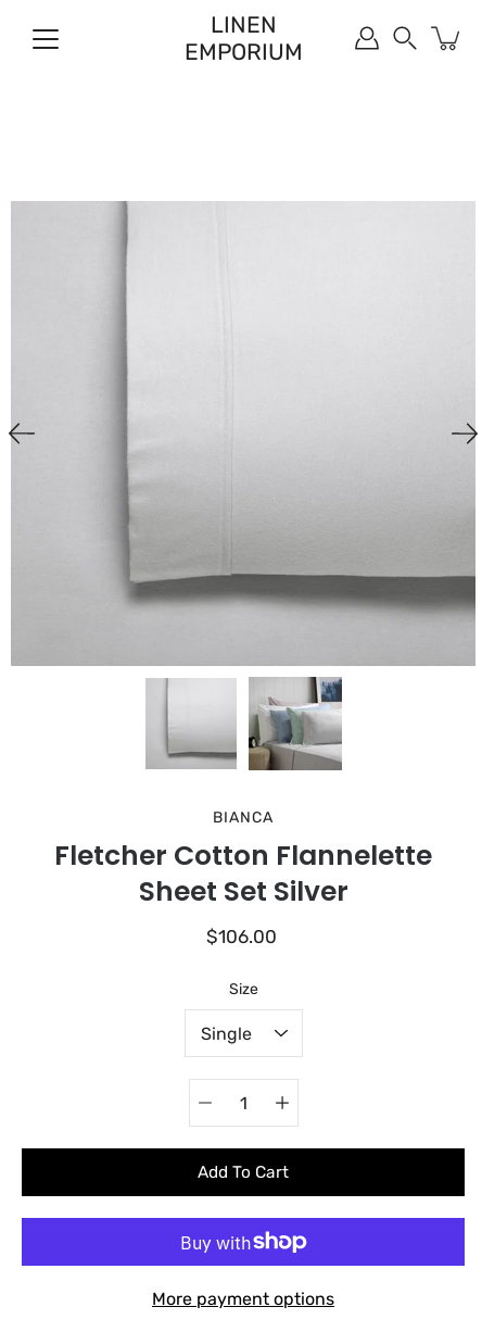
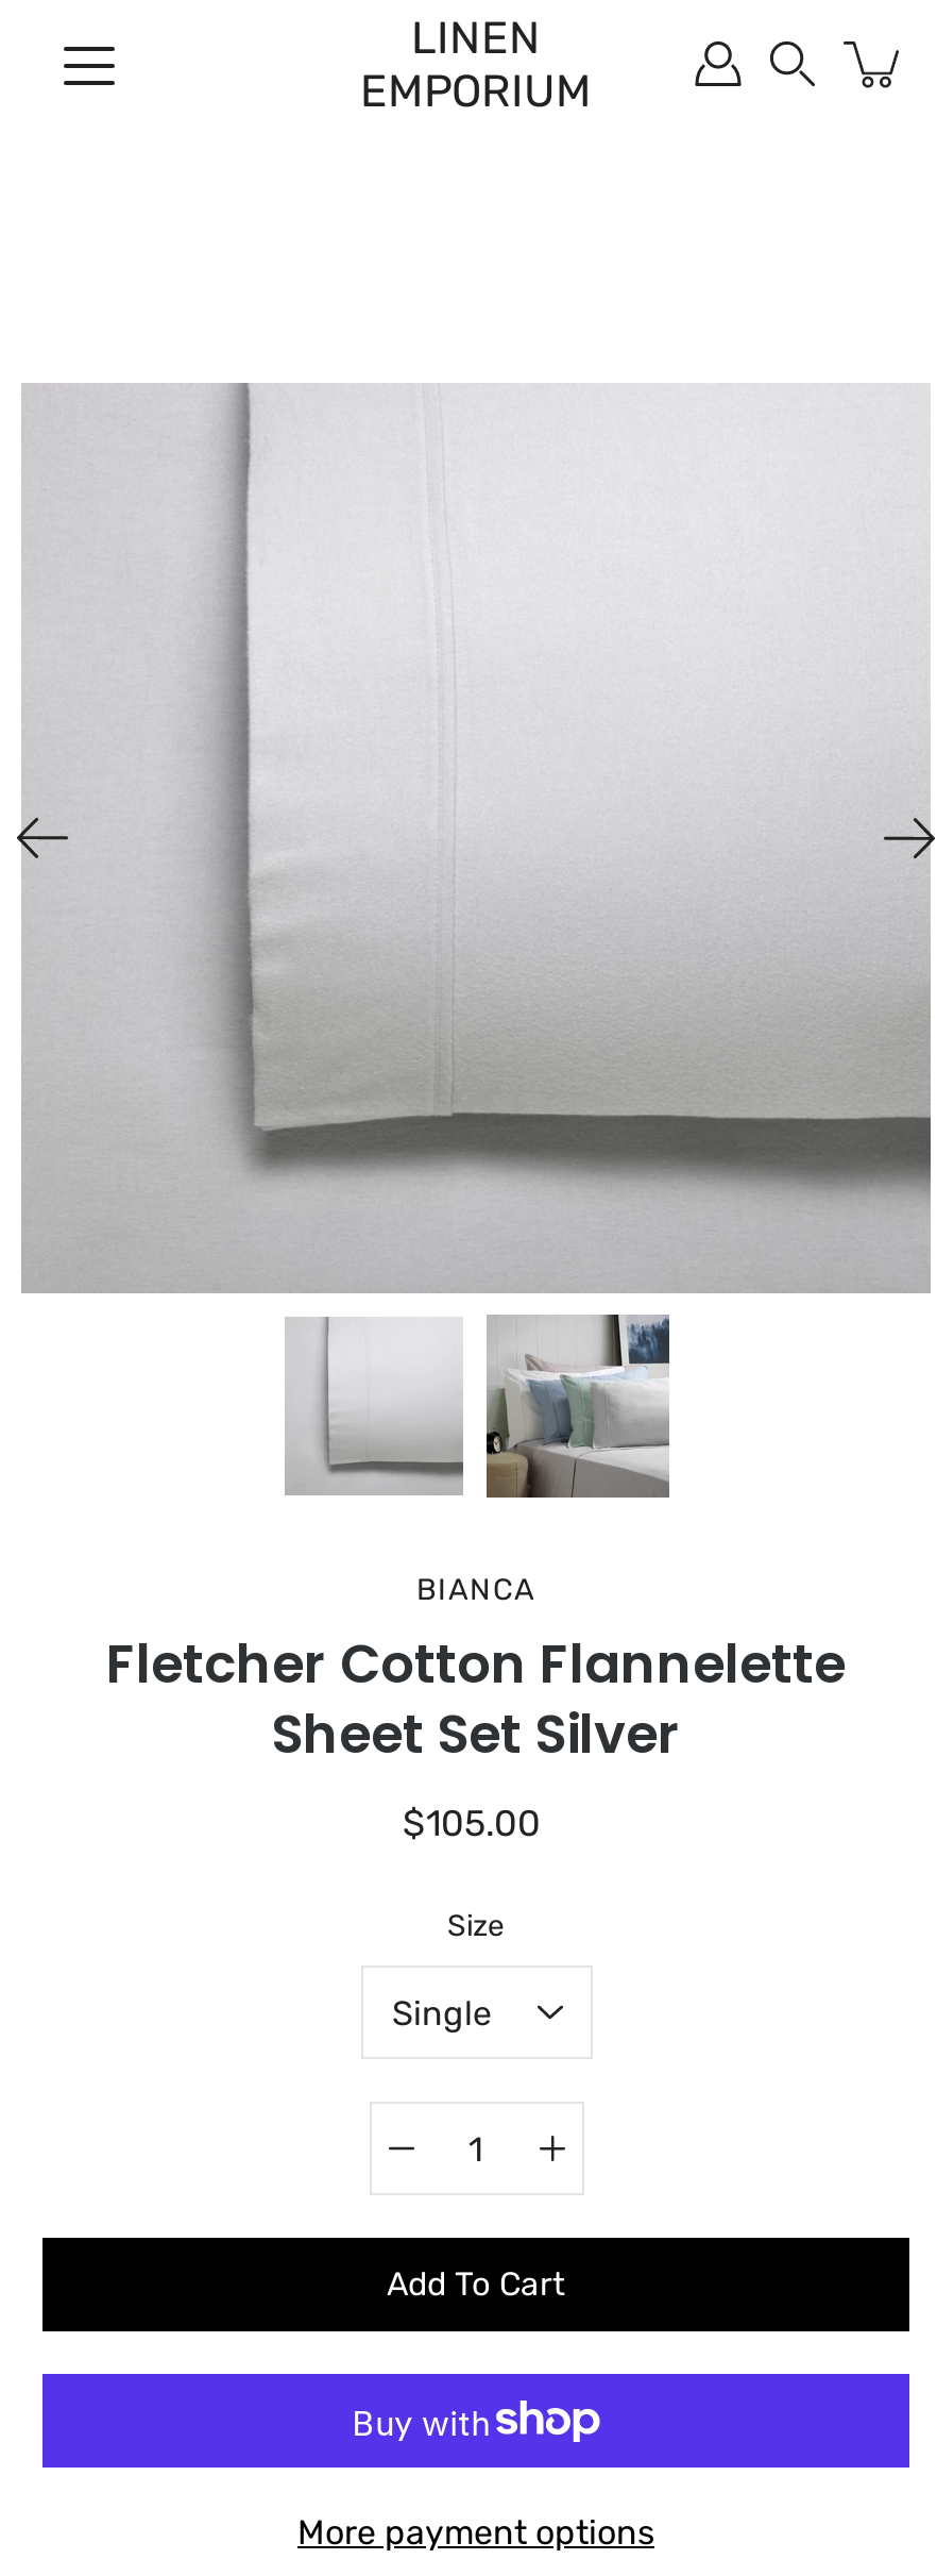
[206,926,276,947] $106.00 -> [403,1802,541,1844] $105.00

